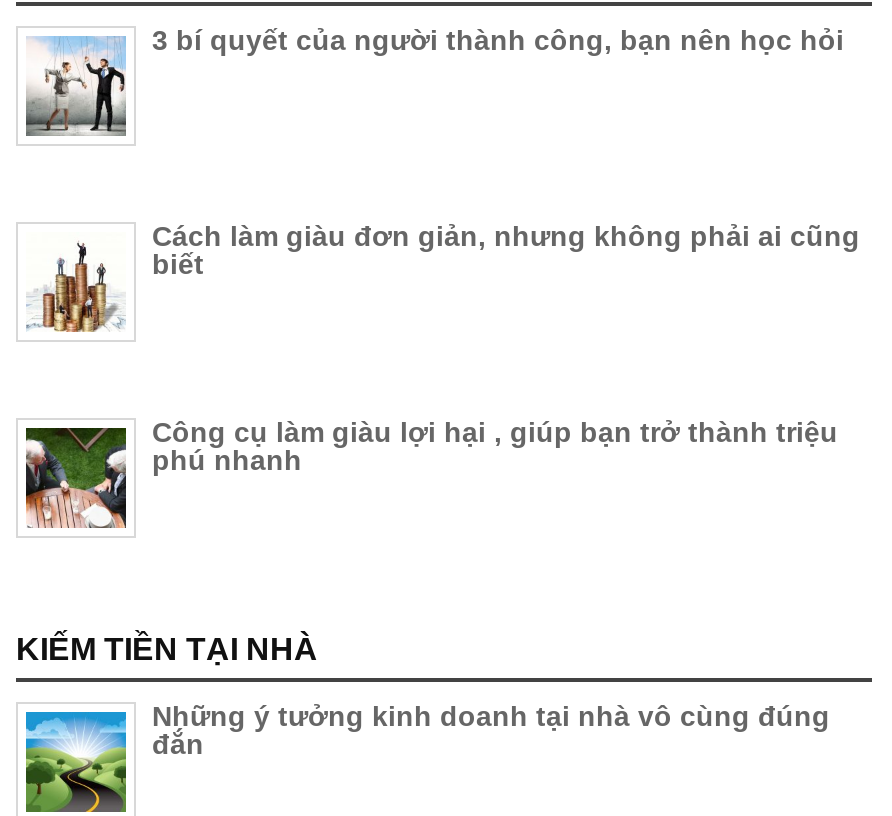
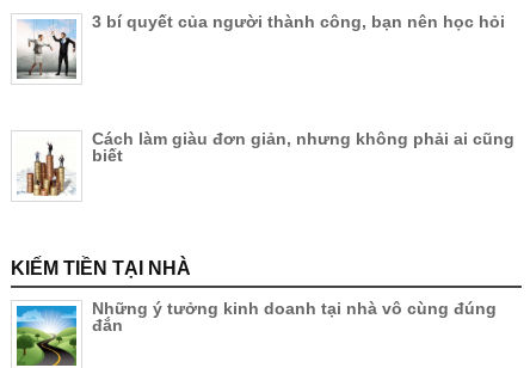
[24,416,838,530] [image] | Công cụ làm giàu lợi hại , giúp bạn trở thành triệu | phú nhanh -> none

